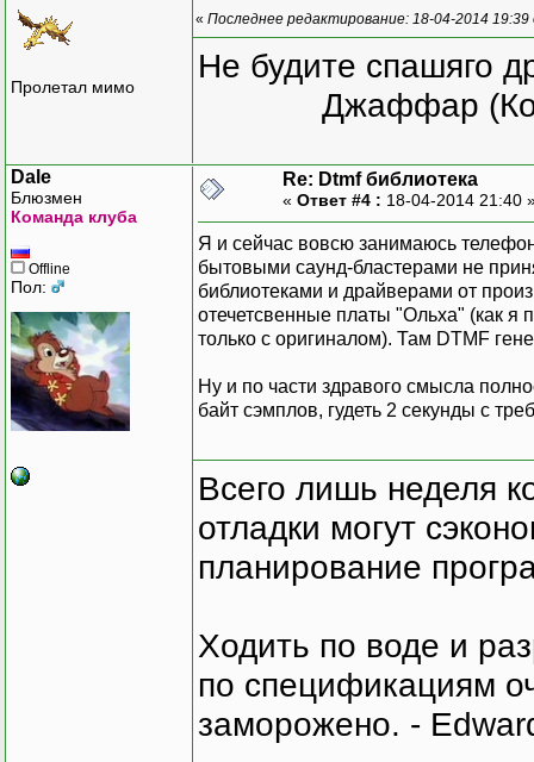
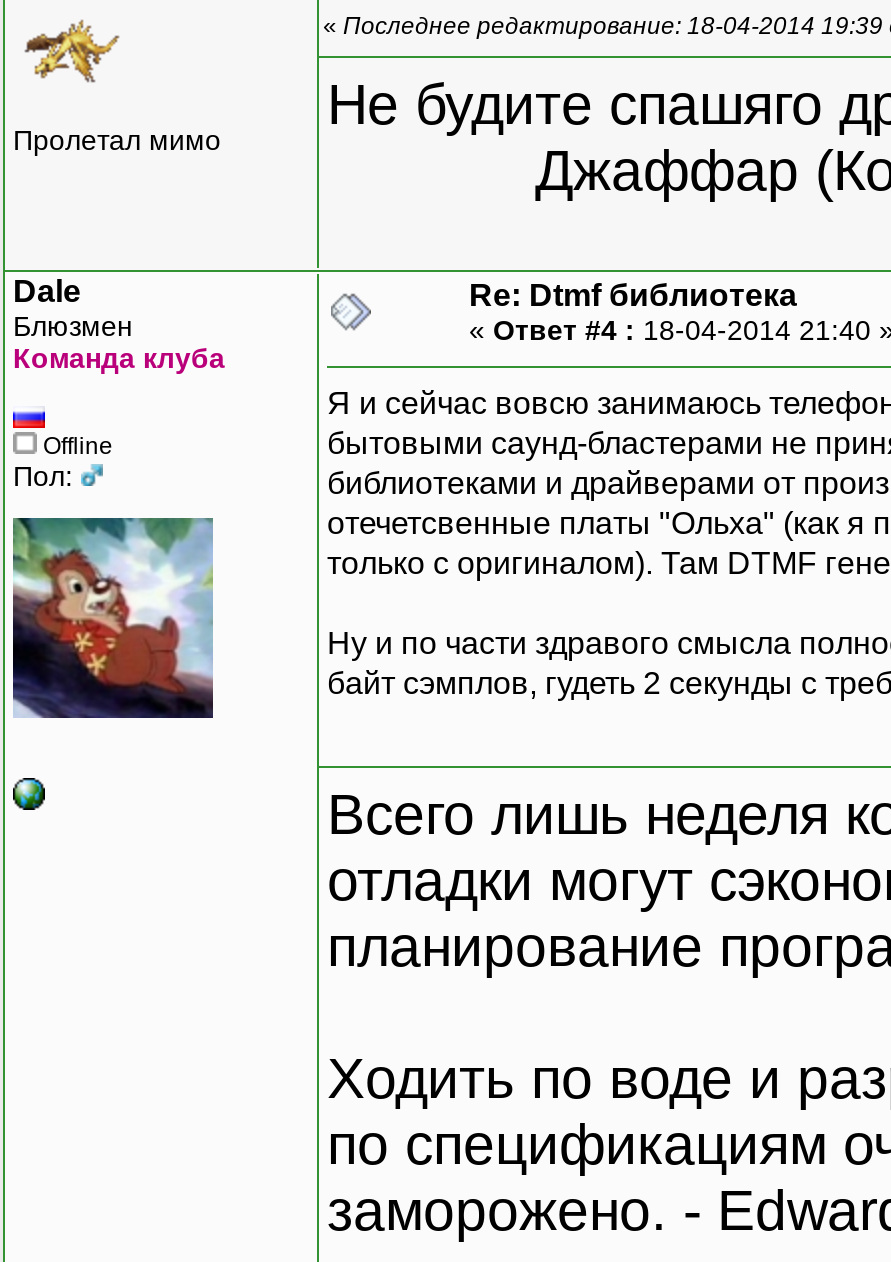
[17,10,73,52] [image] -> [25,12,113,84] [image]

